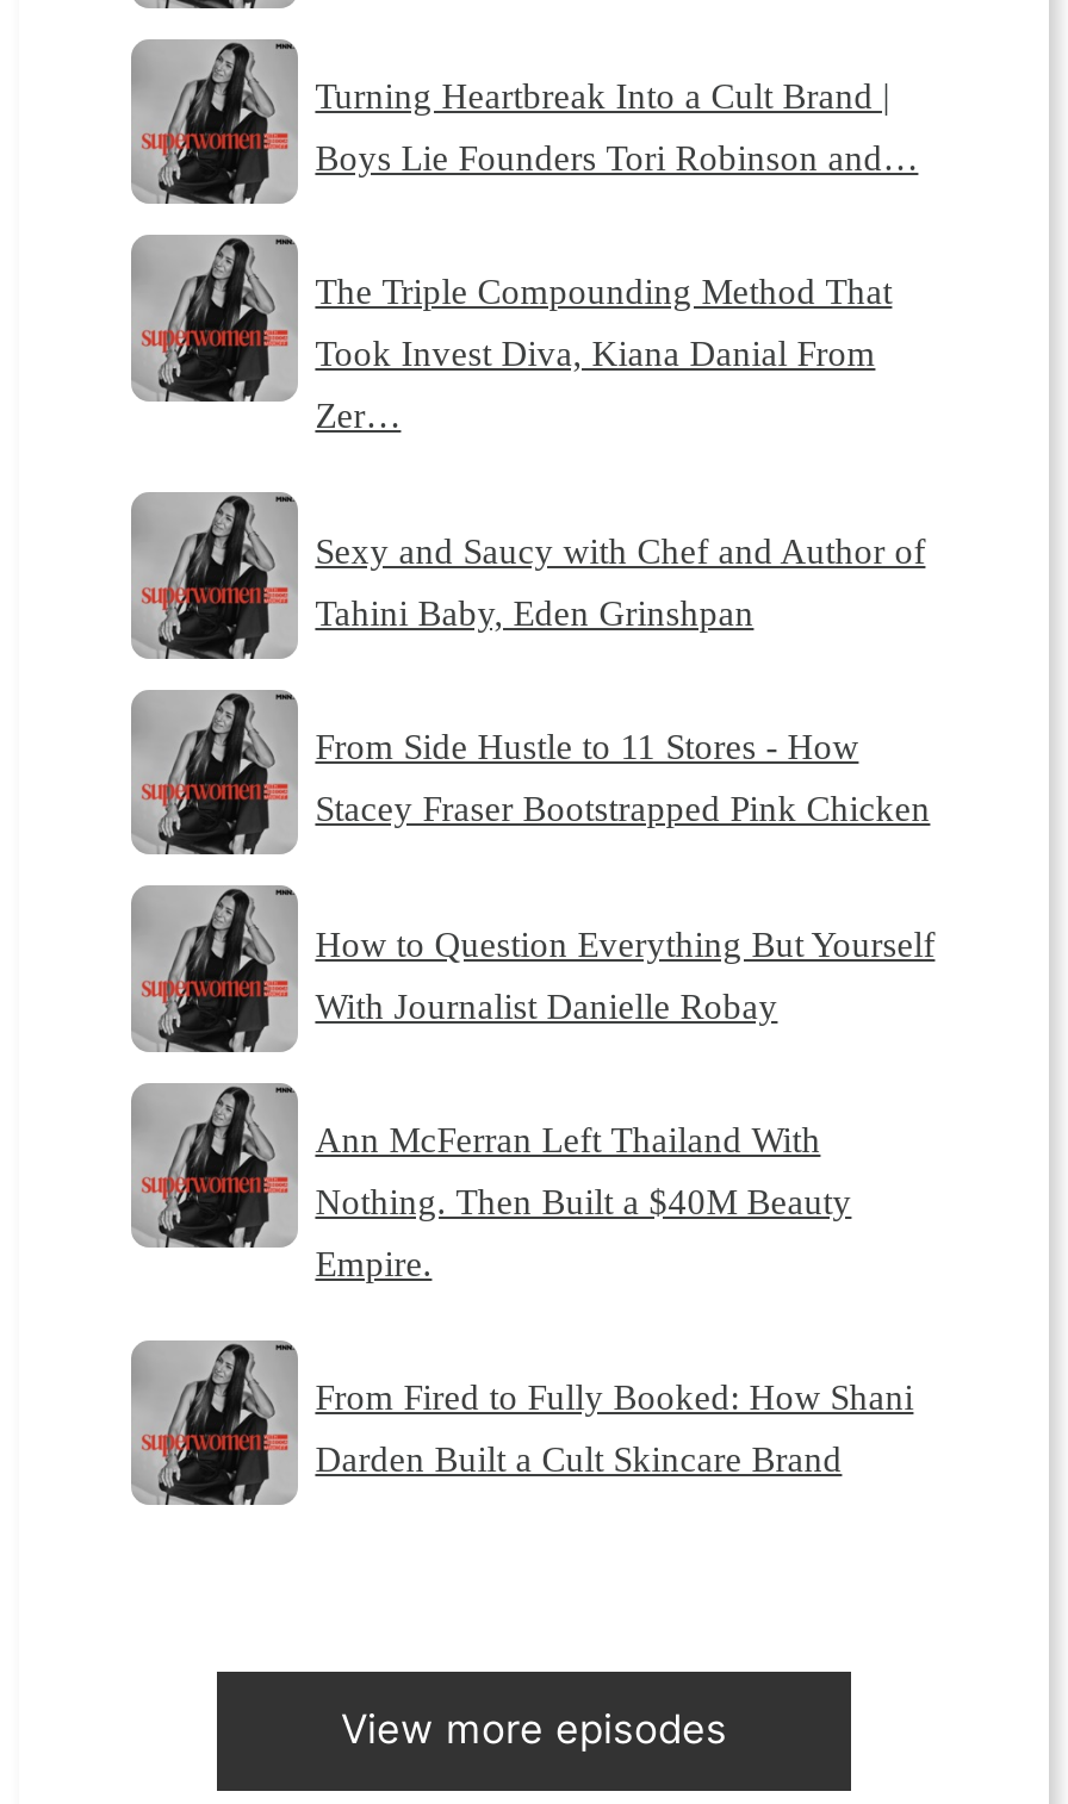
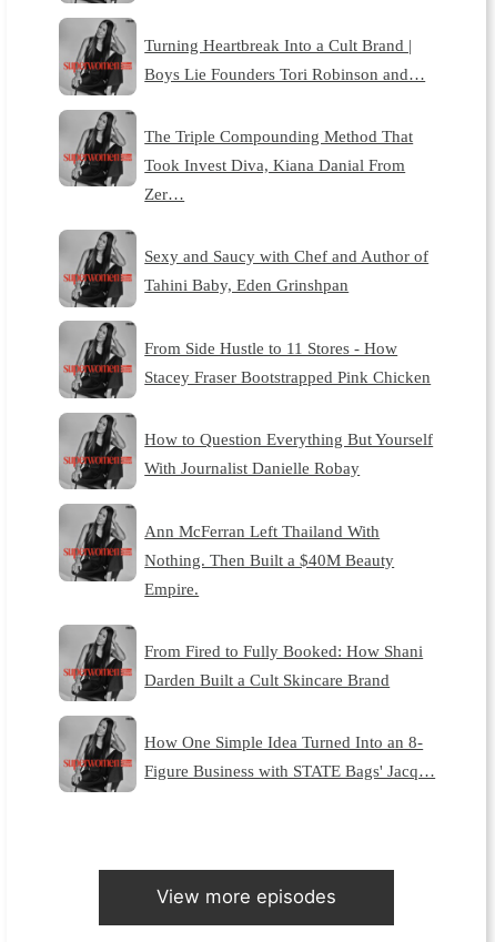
none -> [145,733,435,780] How One Simple Idea Turned Into an 8- | Figure Business with STATE Bags' Jacq…

